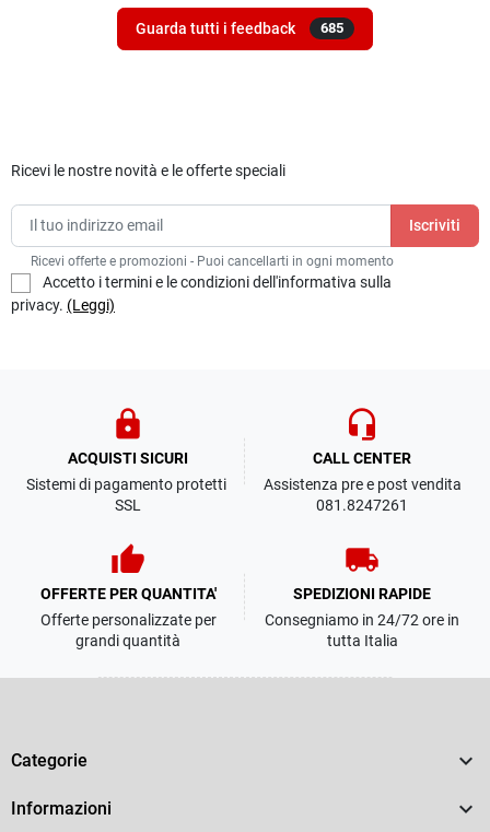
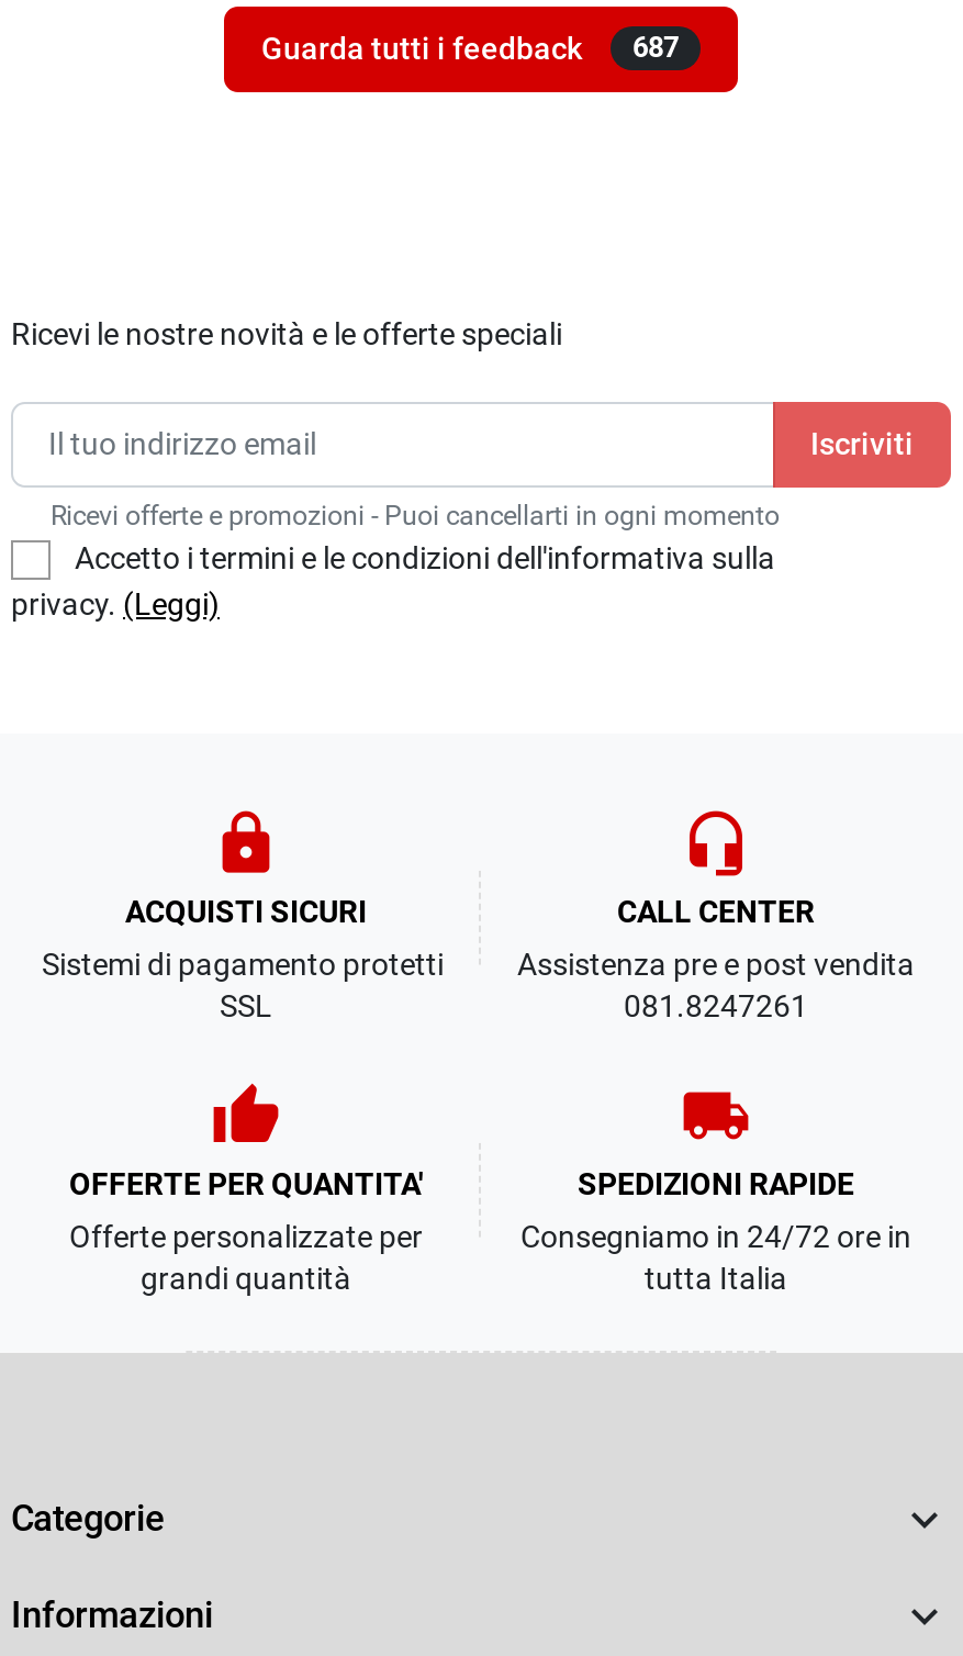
[136,19,343,37] Guarda tutti i feedback 685 -> [261,30,679,65] Guarda tutti i feedback 687

